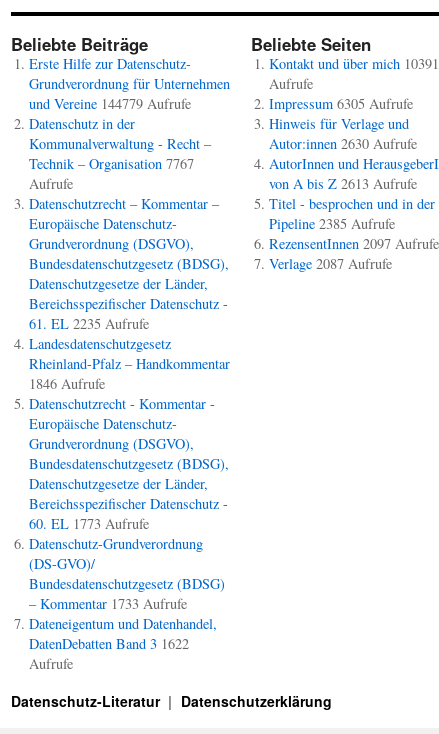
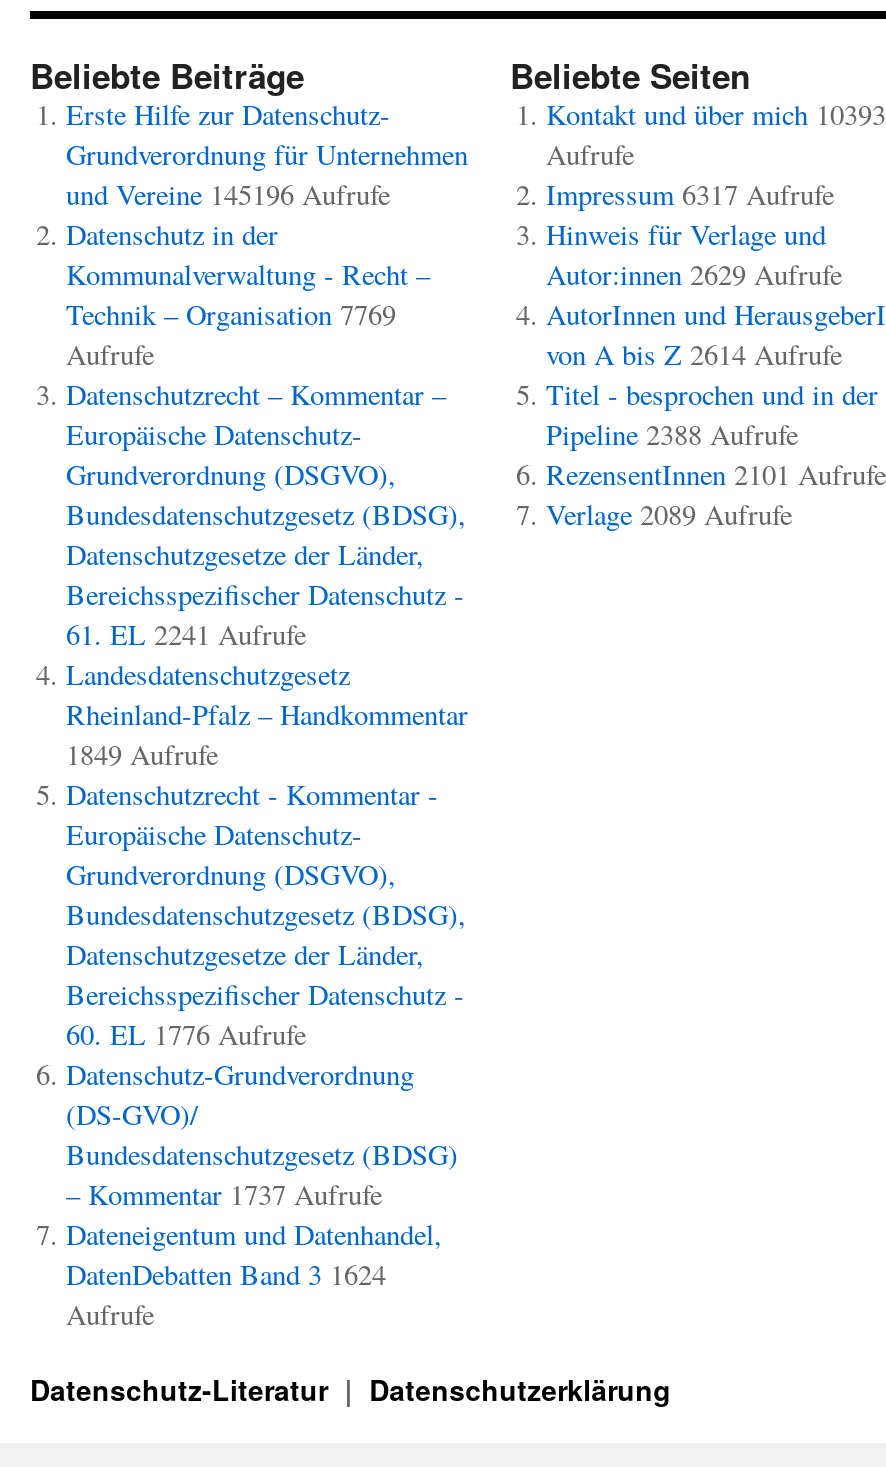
[269,54,439,73] Kontakt und über mich 10391 -> [546,95,886,133] Kontakt und über mich 10393
[29,94,191,113] und Vereine 144779 Aufrufe -> [66,175,390,213] und Vereine 145196 Aufrufe
[269,94,413,113] Impressum 6305 Aufrufe -> [546,175,834,213] Impressum 6317 Aufrufe
[269,134,417,153] Autor:innen 2630 Aufrufe -> [546,255,842,293] Autor:innen 2629 Aufrufe
[29,154,194,173] Technik – Organisation 7767 -> [66,295,396,333] Technik – Organisation 7769
[269,174,417,193] von A bis Z 2613 Aufrufe -> [546,335,842,373] von A bis Z 2614 Aufrufe
[269,214,395,233] Pipeline 2385 Aufrufe -> [546,415,798,453] Pipeline 2388 Aufrufe
[269,234,439,253] RezensentInnen 2097 Aufrufe -> [546,455,886,493] RezensentInnen 2101 Aufrufe
[269,254,392,273] Verlage 2087 Aufrufe -> [546,495,792,533] Verlage 2089 Aufrufe
[29,314,149,333] 61. EL 2235 Aufrufe -> [66,615,306,653] 61. EL 2241 Aufrufe
[29,374,105,393] 1846 Aufrufe -> [66,735,218,773] 1849 Aufrufe
[29,514,149,533] 60. EL 1773 Aufrufe -> [66,1015,306,1053] 60. EL 1776 Aufrufe
[29,594,187,613] – Kommentar 1733 Aufrufe -> [66,1175,382,1213] – Kommentar 1737 Aufrufe
[29,634,189,653] DatenDebatten Band 3 1622 -> [66,1255,386,1293] DatenDebatten Band 3 1624

